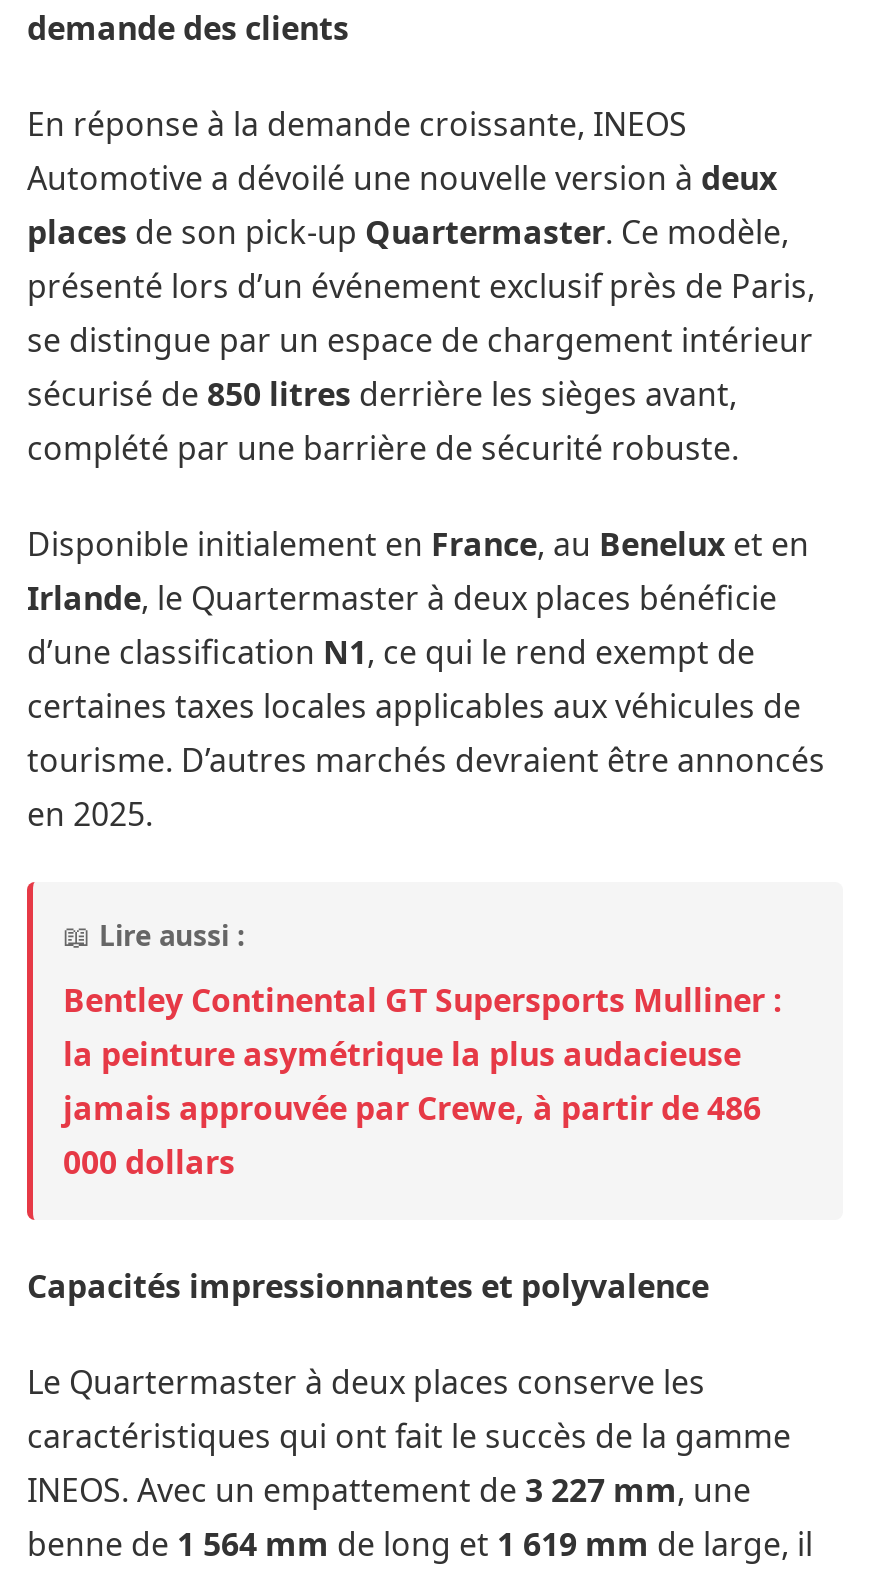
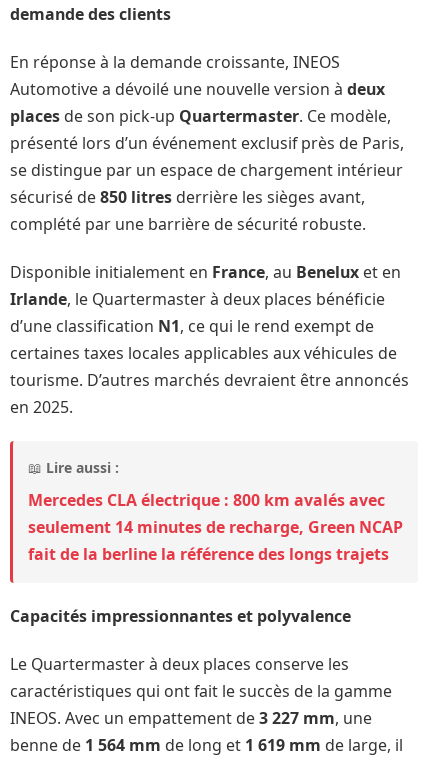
[63,979,783,1185] Bentley Continental GT Supersports Mulliner : | la peinture asymétrique la plus audacieuse | jamais approuvée par Crewe, à partir de 486 | 000 dollars -> [28,489,403,565] Mercedes CLA électrique : 800 km avalés avec | seulement 14 minutes de recharge, Green NCAP | fait de la berline la référence des longs trajets

